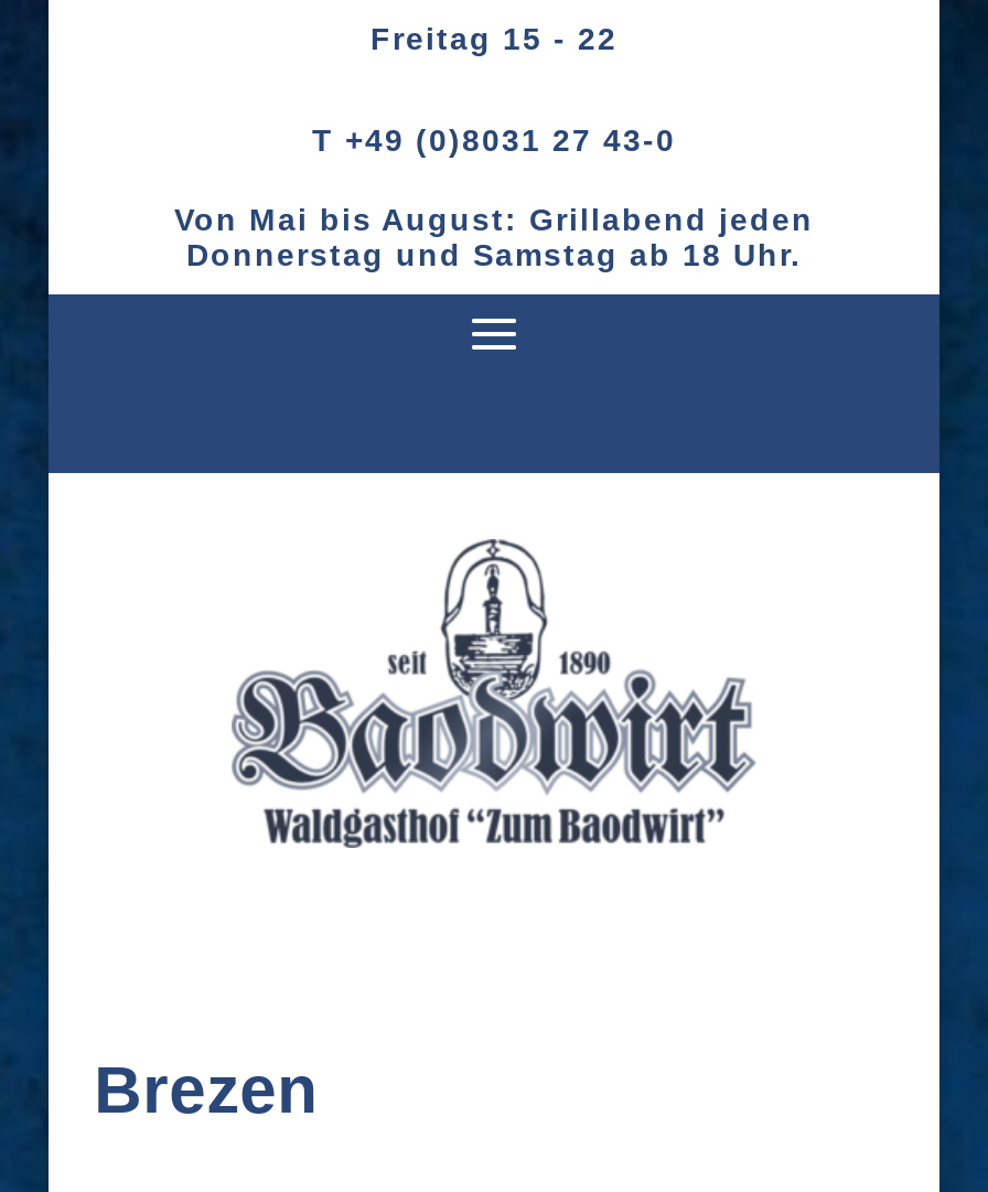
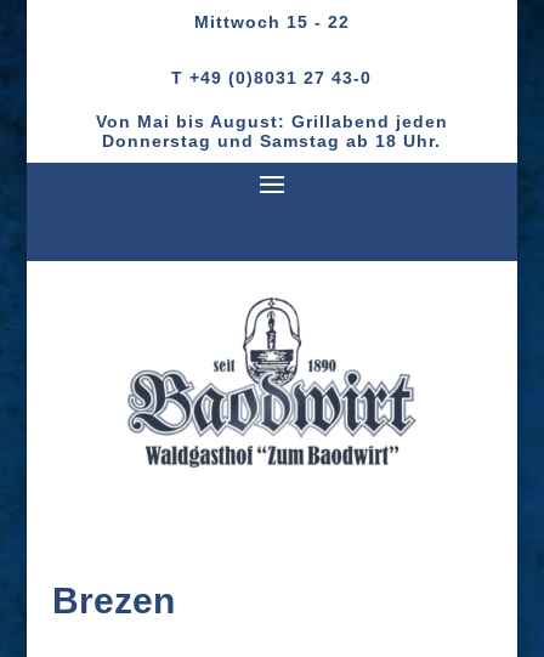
[370,21,617,56] Freitag 15 - 22 -> [194,12,350,32] Mittwoch 15 - 22

